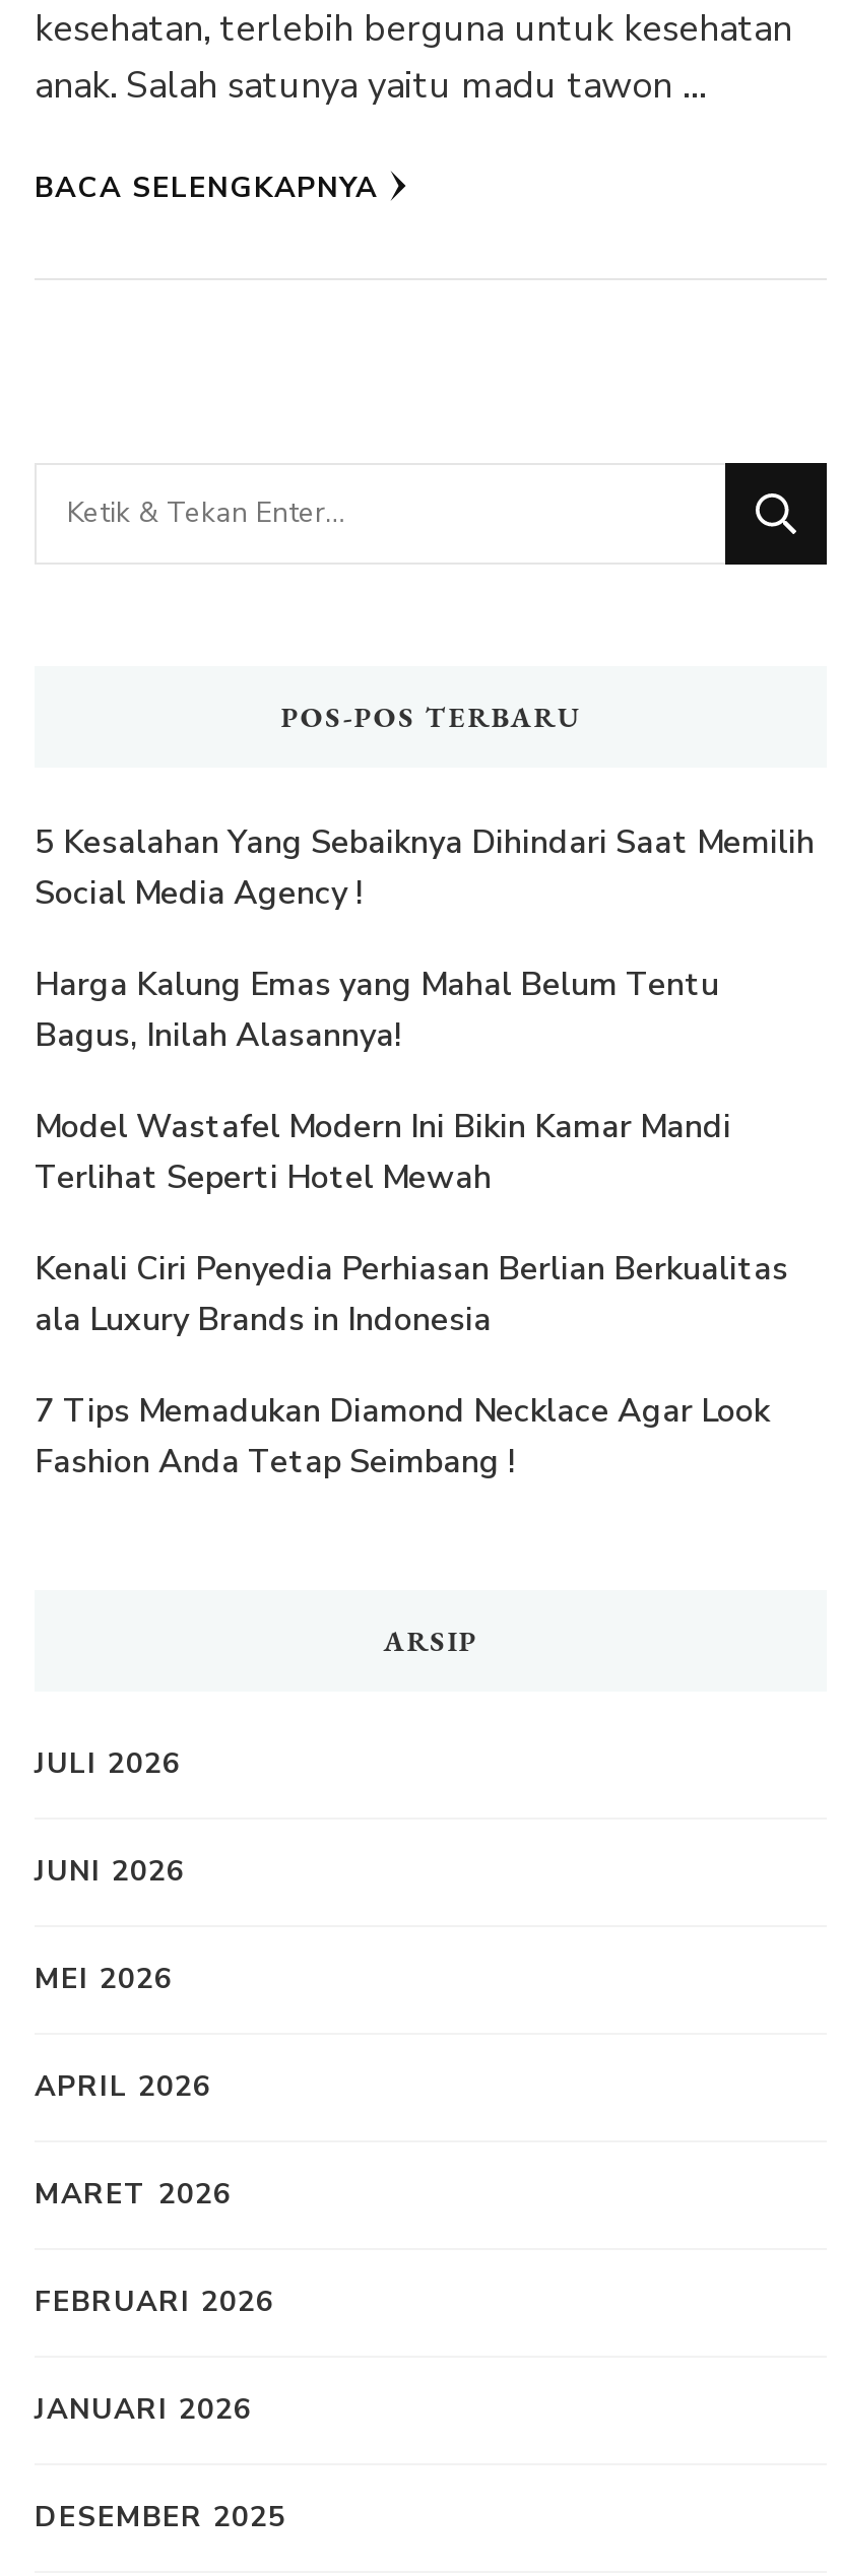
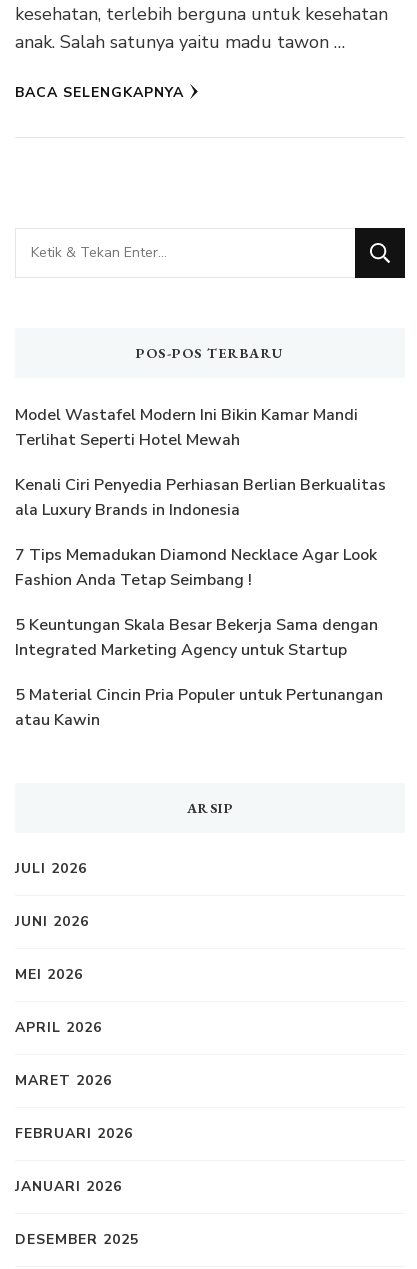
[35,820,815,1058] 5 Kesalahan Yang Sebaiknya Dihindari Saat Memilih | Social Media Agency ! | Harga Kalung Emas yang Mahal Belum Tentu | Bagus, Inilah Alasannya! -> none
moved [35,1105,788,1484] -> [15,404,386,591]: Model Wastafel Modern Ini Bikin Kamar Mandi | Terlihat Seperti Hotel Mewah | Kenali Ciri Penyedia Perhiasan Berlian Berkualitas | ala Luxury Brands in Indonesia | 7 Tips Memadukan Diamond Necklace Agar Look | Fashion Anda Tetap Seimbang !
none -> [15,614,383,731] 5 Keuntungan Skala Besar Bekerja Sama dengan | Integrated Marketing Agency untuk Startup | 5 Material Cincin Pria Populer untuk Pertunangan | atau Kawin

